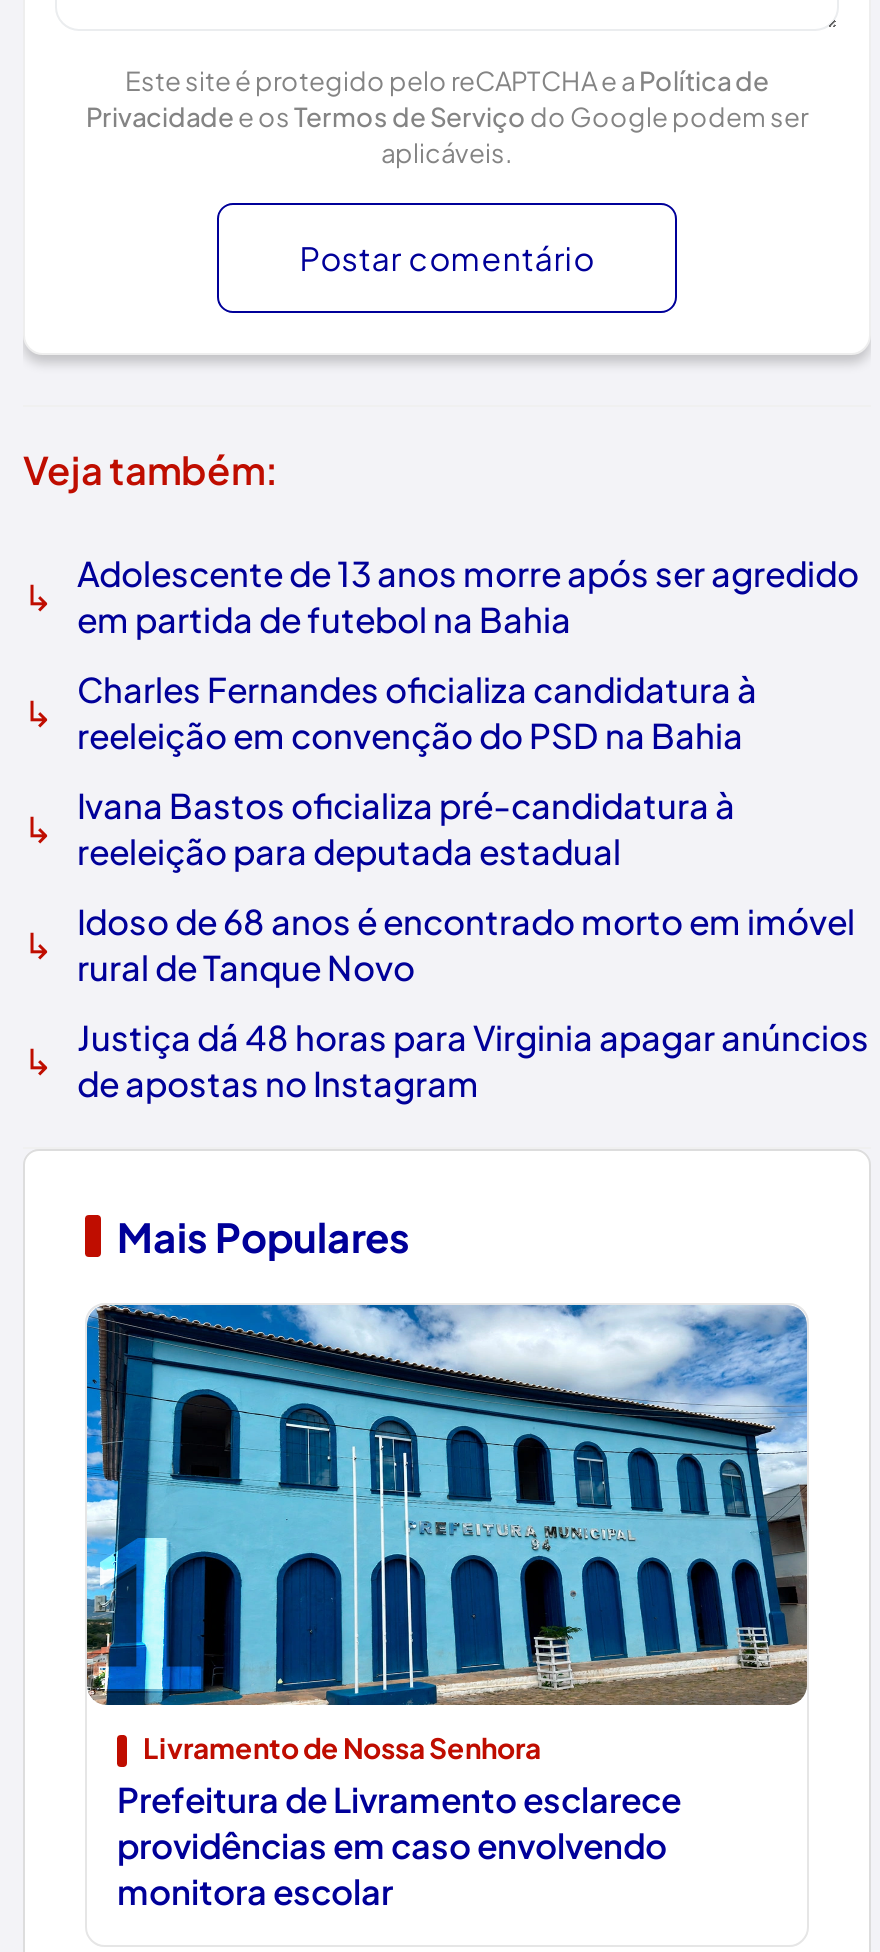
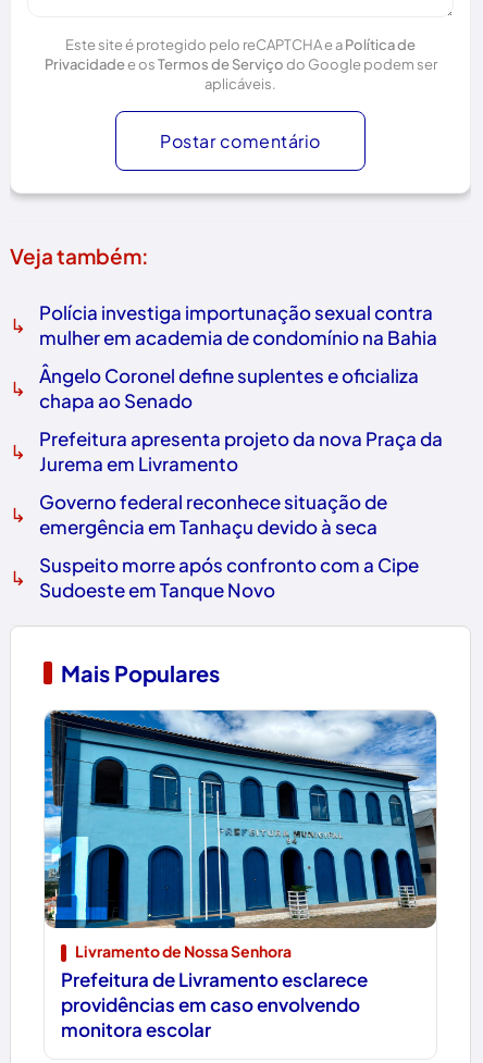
[77,551,859,641] Adolescente de 13 anos morre após ser agredido | em partida de futebol na Bahia -> [39,300,437,349] Polícia investiga importunação sexual contra | mulher em academia de condomínio na Bahia
[77,667,757,757] Charles Fernandes oficializa candidatura à | reeleição em convenção do PSD na Bahia -> [39,363,419,412] Ângelo Coronel define suplentes e oficializa | chapa ao Senado
[77,783,735,873] Ivana Bastos oficializa pré-candidatura à | reeleição para deputada estadual -> [39,427,443,475] Prefeitura apresenta projeto da nova Praça da | Jurema em Livramento
[77,899,855,989] Idoso de 68 anos é encontrado morto em imóvel | rural de Tanque Novo -> [39,490,387,539] Governo federal reconhece situação de | emergência em Tanhaçu devido à seca
[77,1015,869,1105] Justiça dá 48 horas para Virginia apagar anúncios | de apostas no Instagram -> [39,553,419,602] Suspeito morre após confronto com a Cipe | Sudoeste em Tanque Novo

